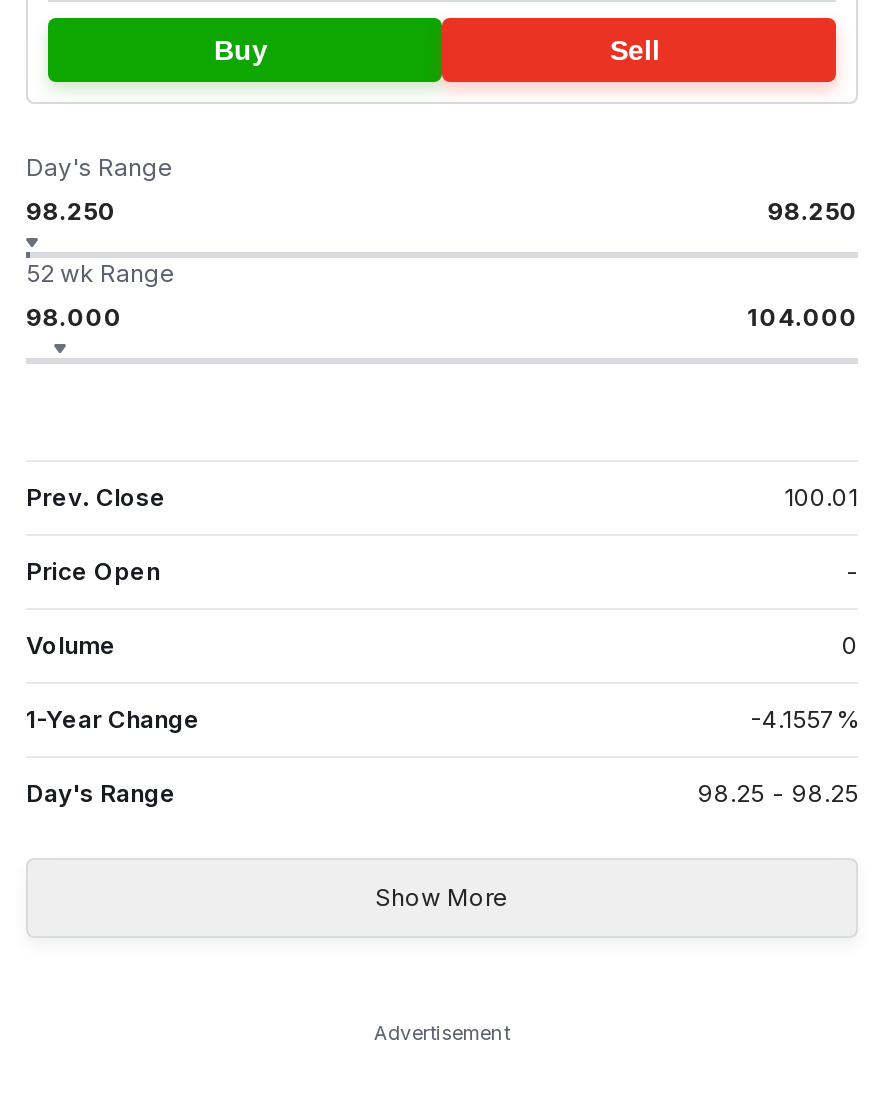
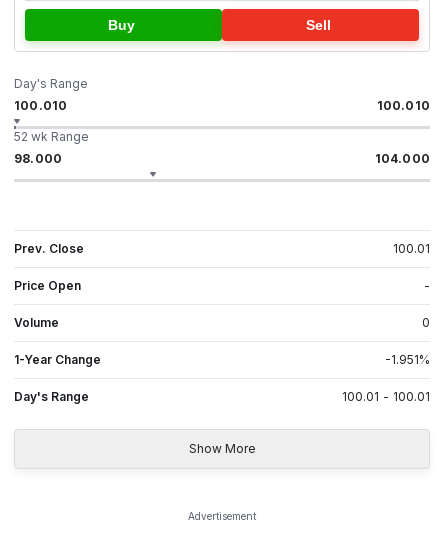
[26,196,116,226] 98.250 -> [14,98,67,113] 100.010
[768,196,858,226] 98.250 -> [377,98,430,113] 100.010
[750,704,858,734] -4.1557% -> [385,352,430,367] -1.951%
[698,778,858,808] 98.25 - 98.25 -> [342,389,430,404] 100.01 - 100.01

